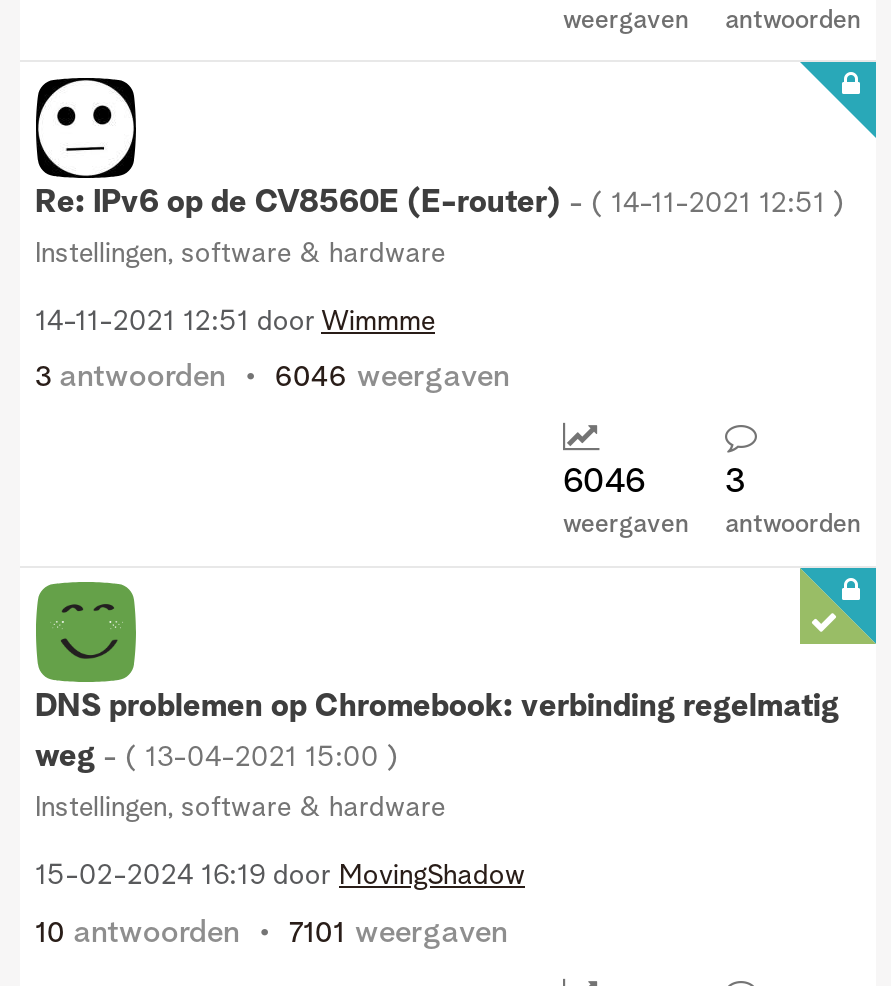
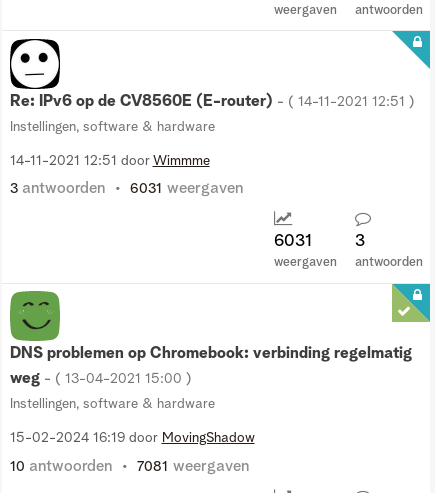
[35,362,509,394] 3 antwoorden 6046 weergaven -> [9,181,242,197] 3 antwoorden 6031 weergaven
[563,466,645,500] 6046 -> [273,233,311,250] 6031
[35,917,507,949] 10 antwoorden 7101 weergaven -> [9,459,248,475] 10 antwoorden 7081 weergaven

